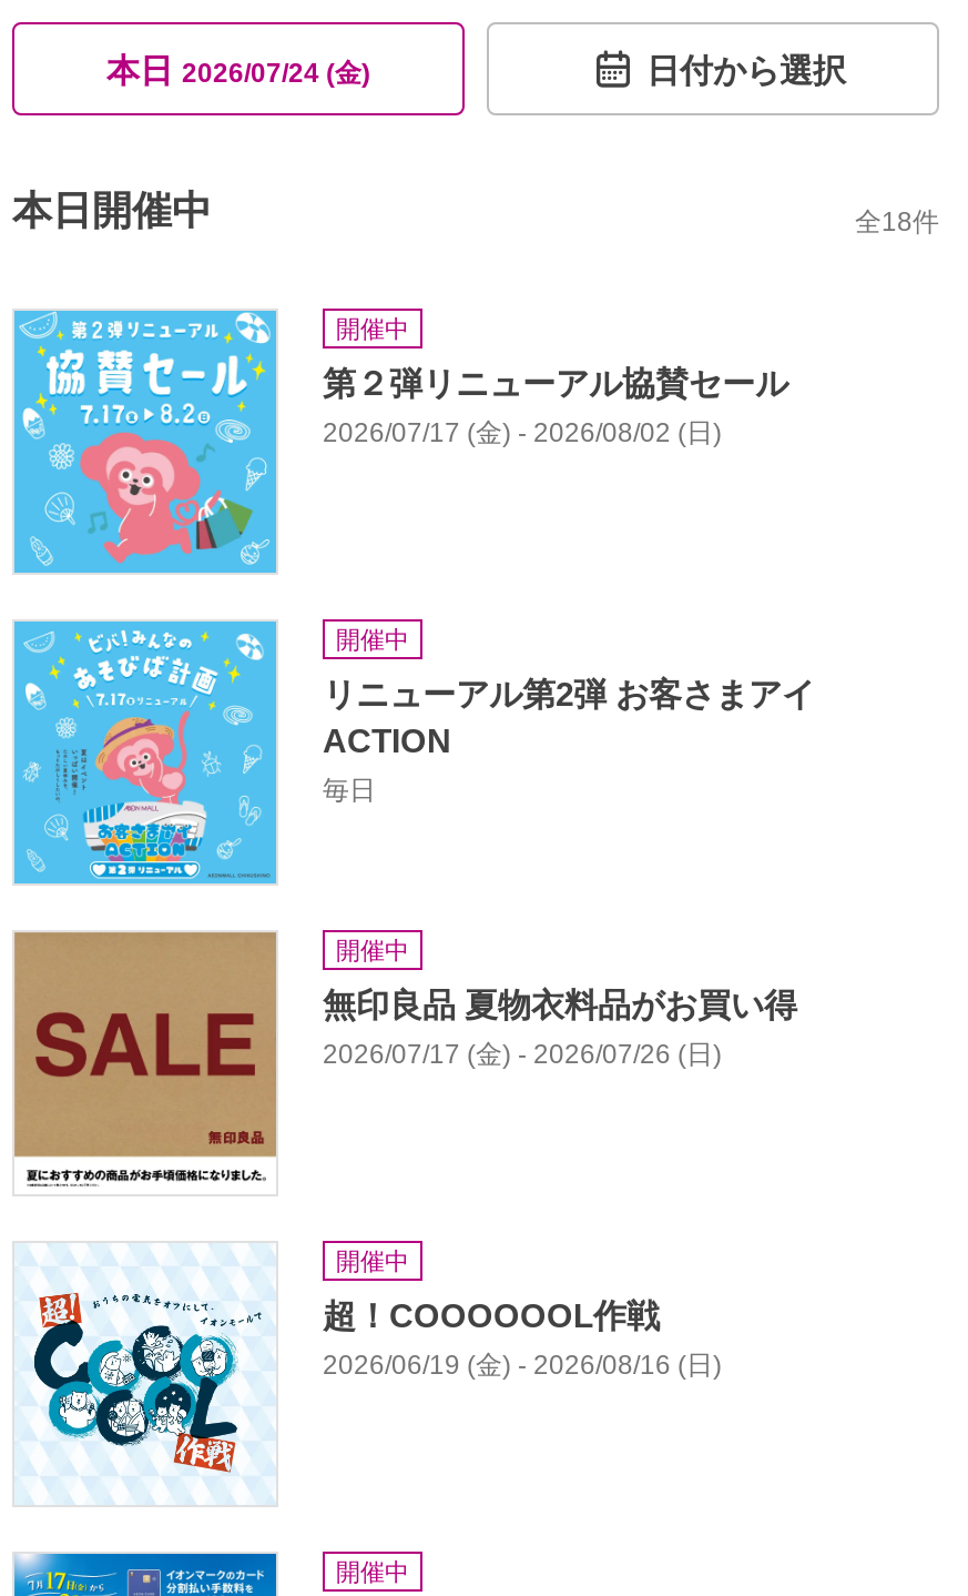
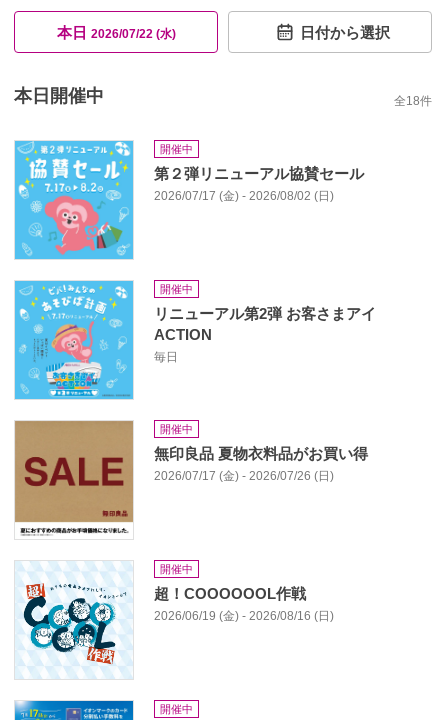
[106,50,370,88] 本日2026/07/24 (金) -> [56,23,175,40] 本日2026/07/22 (水)

